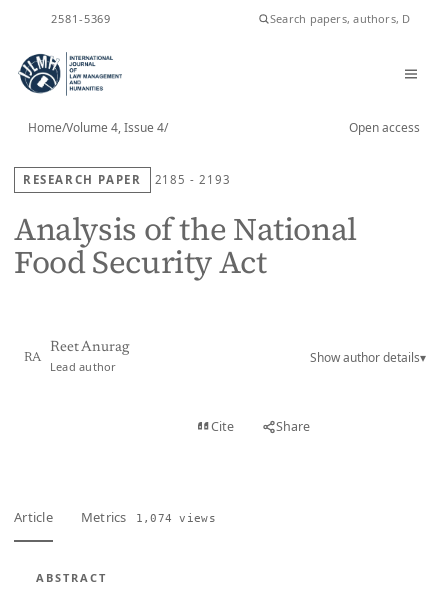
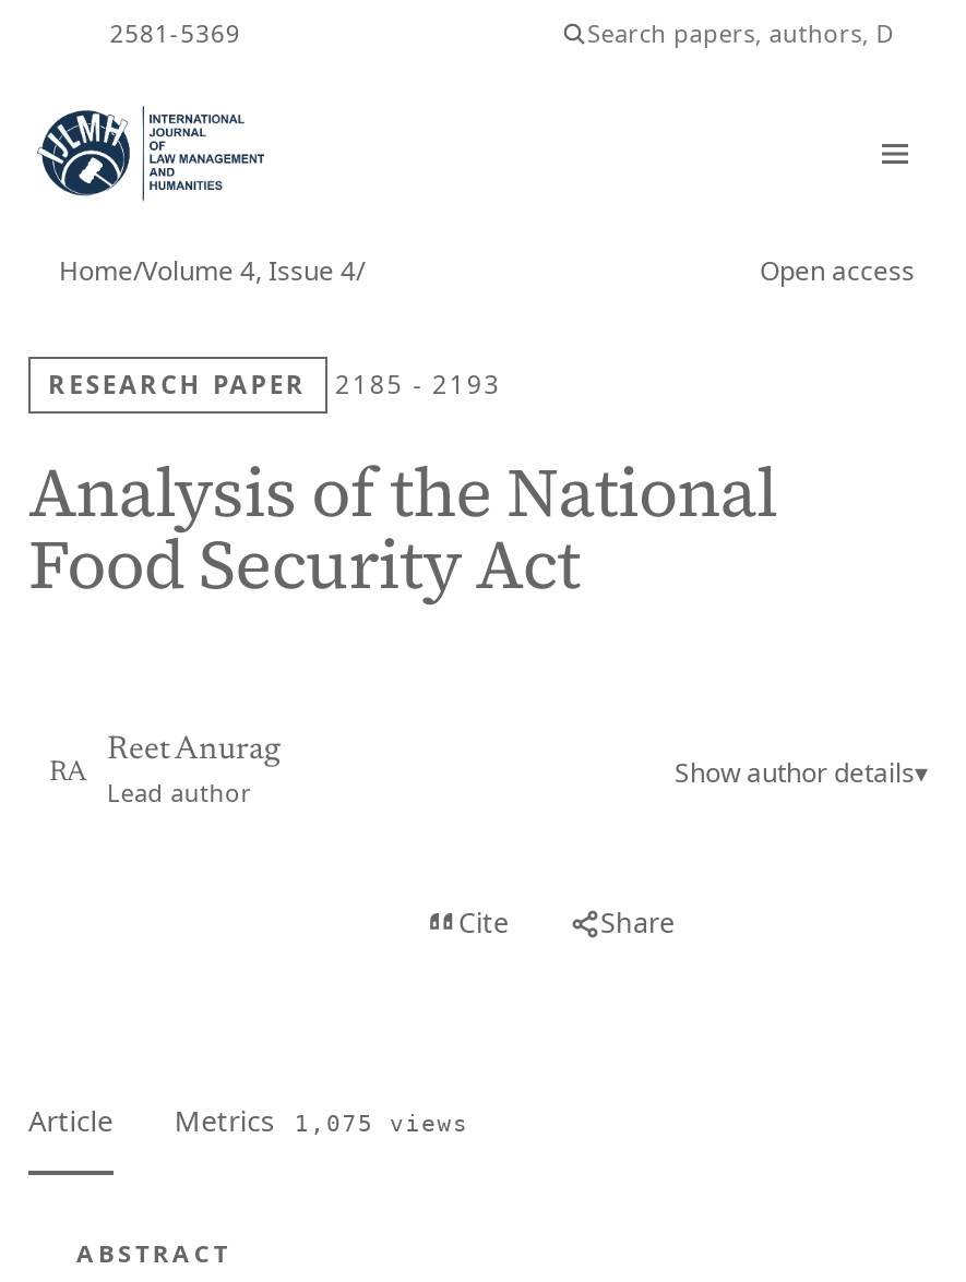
[81,508,216,526] Metrics 1,074 views -> [174,1101,469,1140] Metrics 1,075 views

